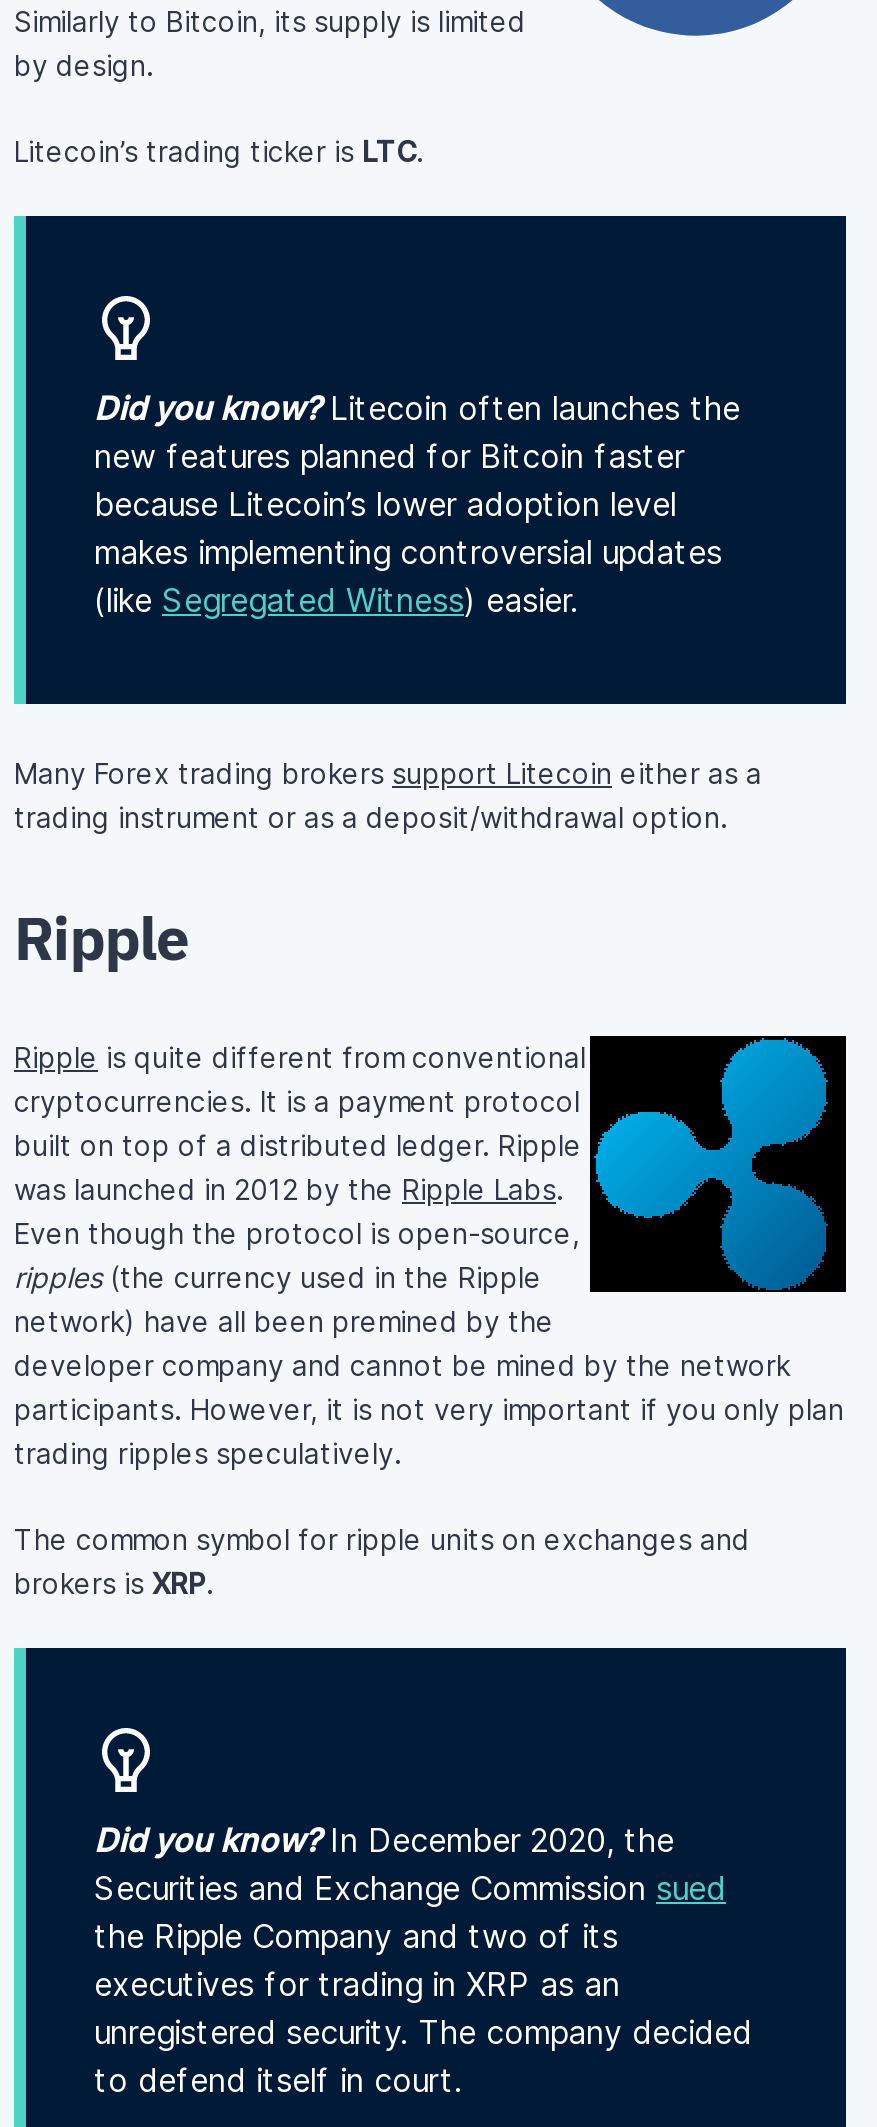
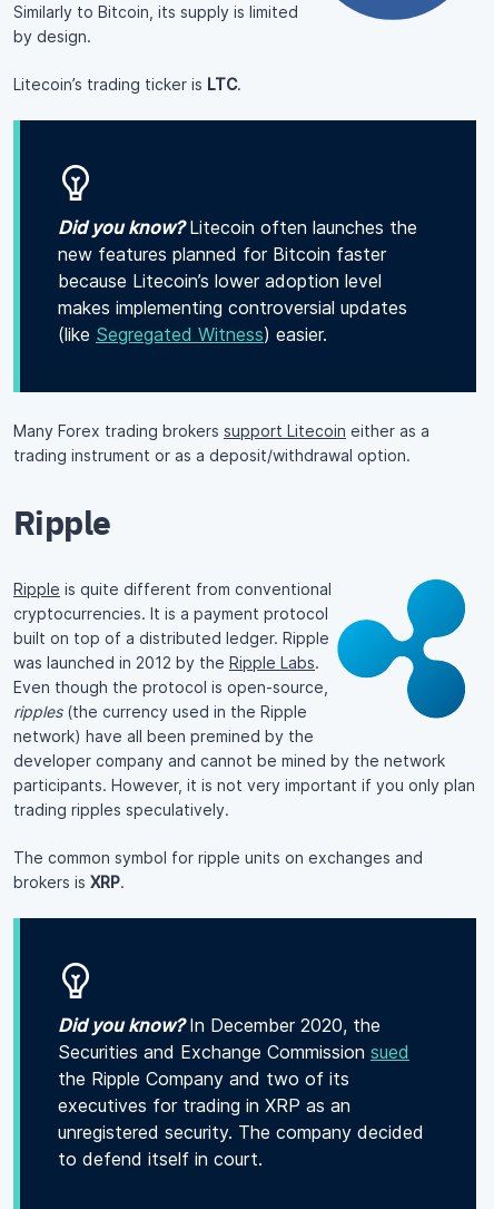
[588,1034,848,1294] [image] -> [334,577,476,720] [image]

